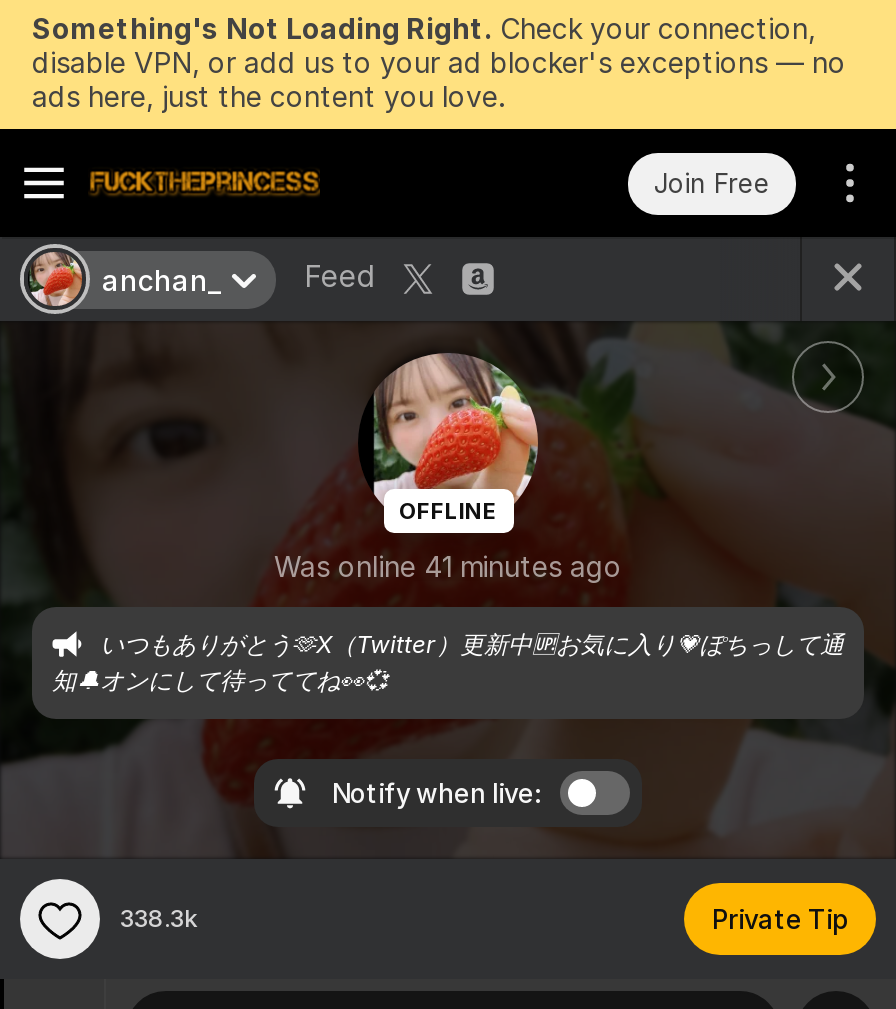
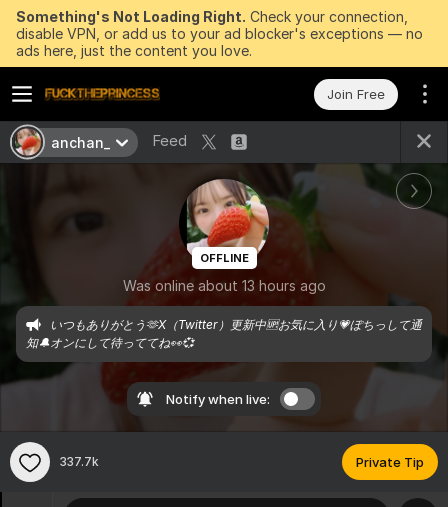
[274,549,622,583] Was online 41 minutes ago -> [122,277,325,294] Was online about 13 hours ago
[120,903,198,933] 338.3k -> [60,454,99,469] 337.7k

